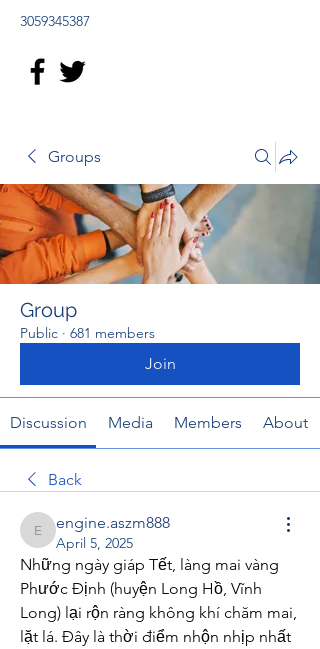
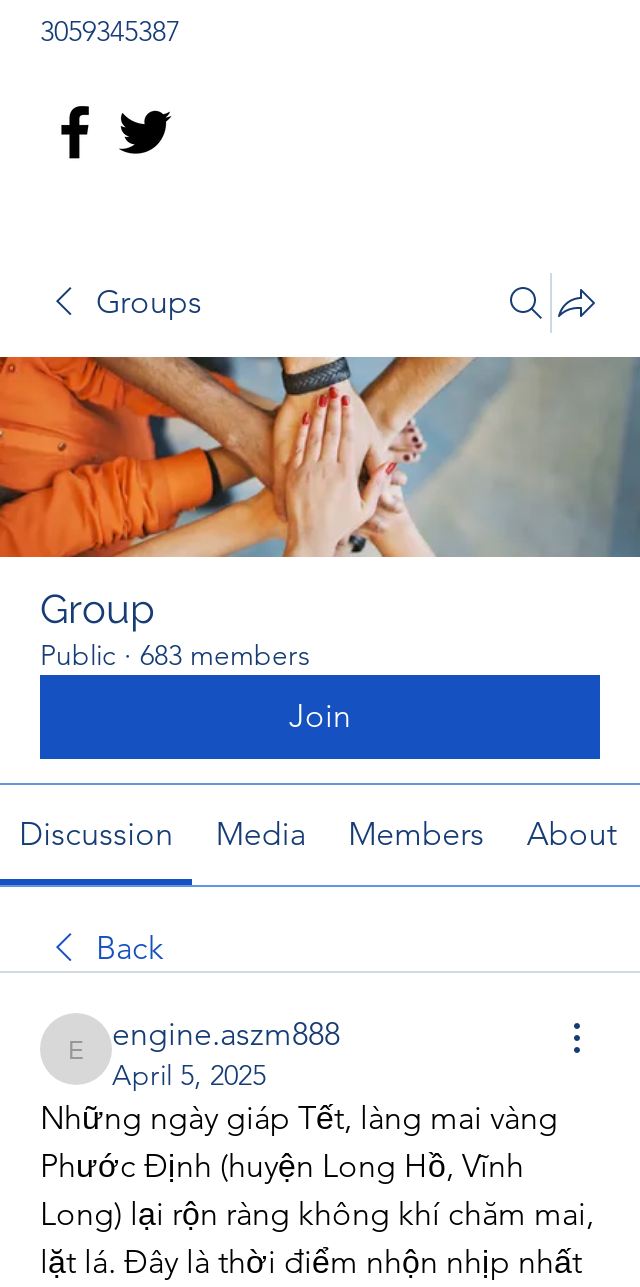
[20,324,155,342] Public · 681 members -> [40,637,310,673] Public · 683 members

